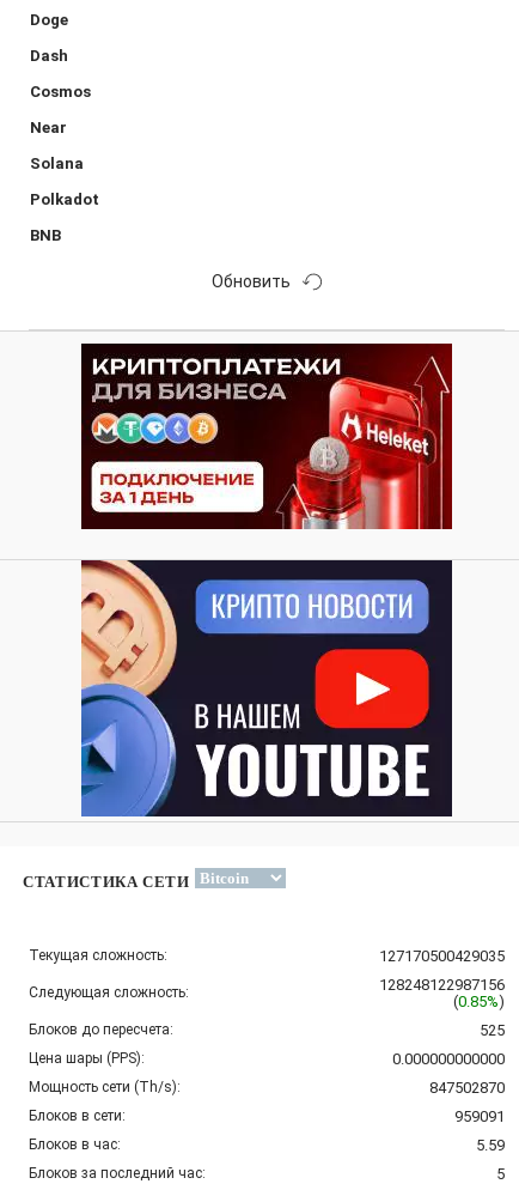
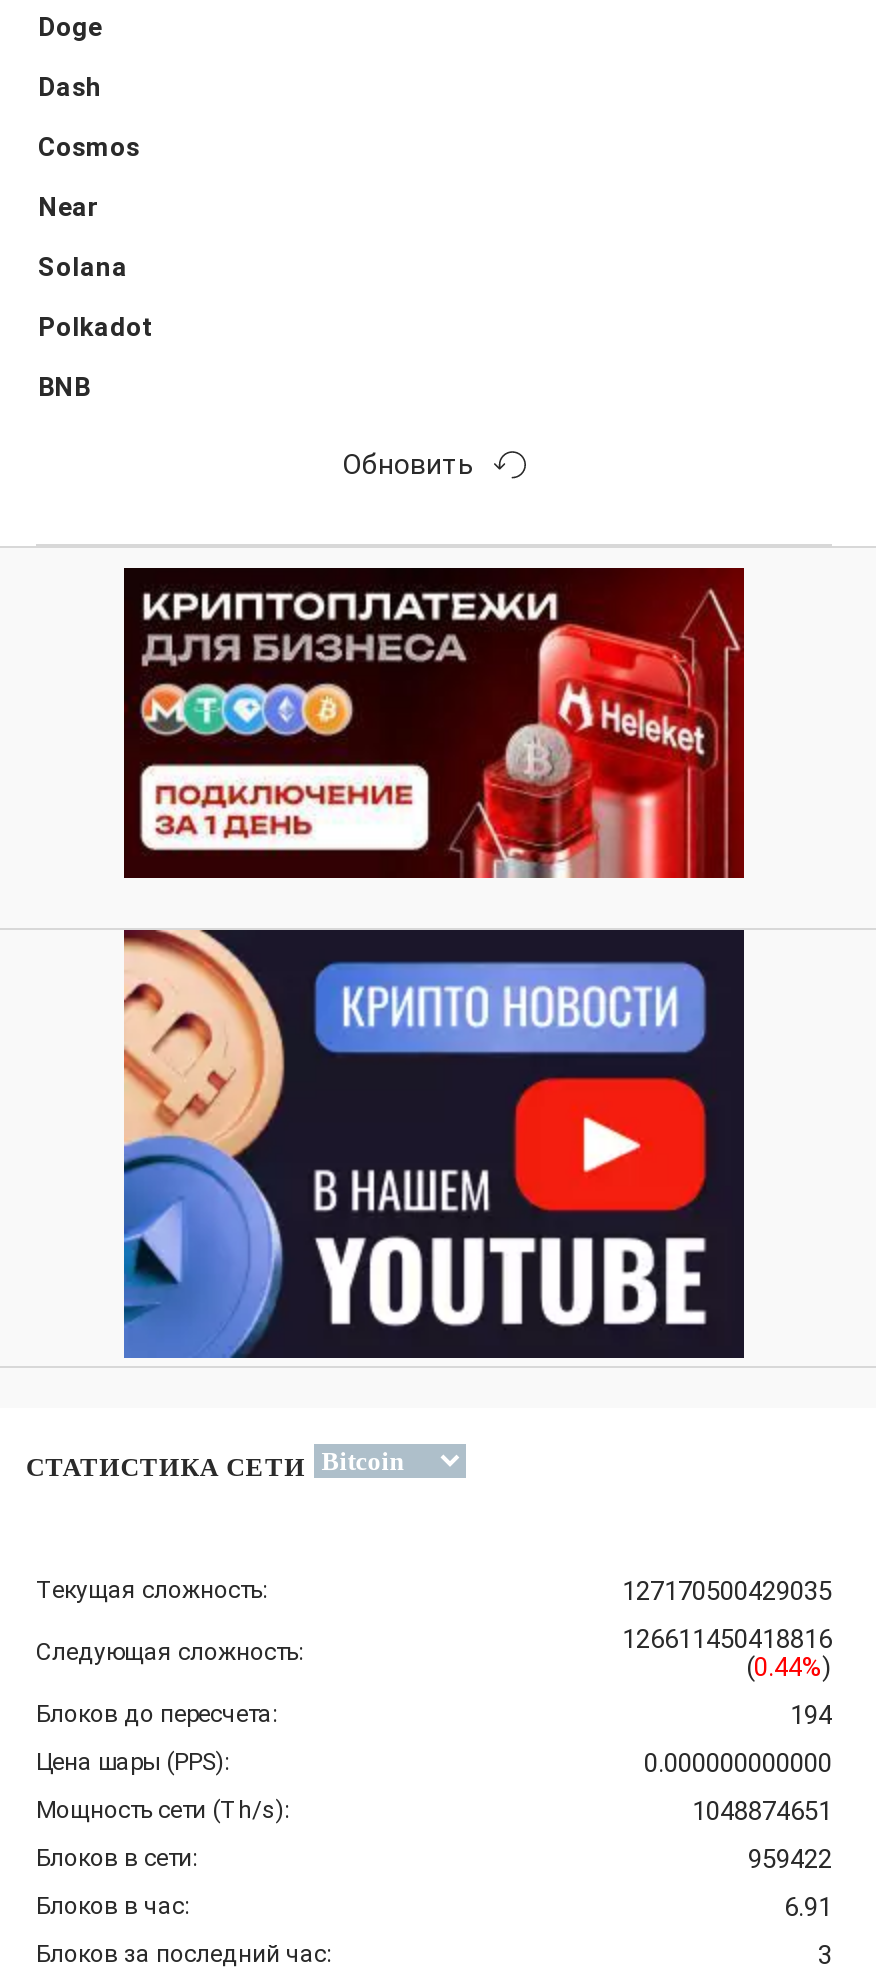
[379,976,505,994] 128248122987156 -> [622,1624,832,1654] 126611450418816
[453,992,505,1010] (0.85%) -> [746,1652,832,1682] (0.44%)
[480,1021,505,1039] 525 -> [790,1700,832,1730] 194
[429,1079,505,1097] 847502870 -> [692,1796,832,1826] 1048874651
[454,1107,505,1125] 959091 -> [748,1844,832,1874] 959422
[476,1136,505,1154] 5.59 -> [784,1892,832,1922] 6.91
[496,1165,505,1183] 5 -> [818,1940,832,1970] 3

